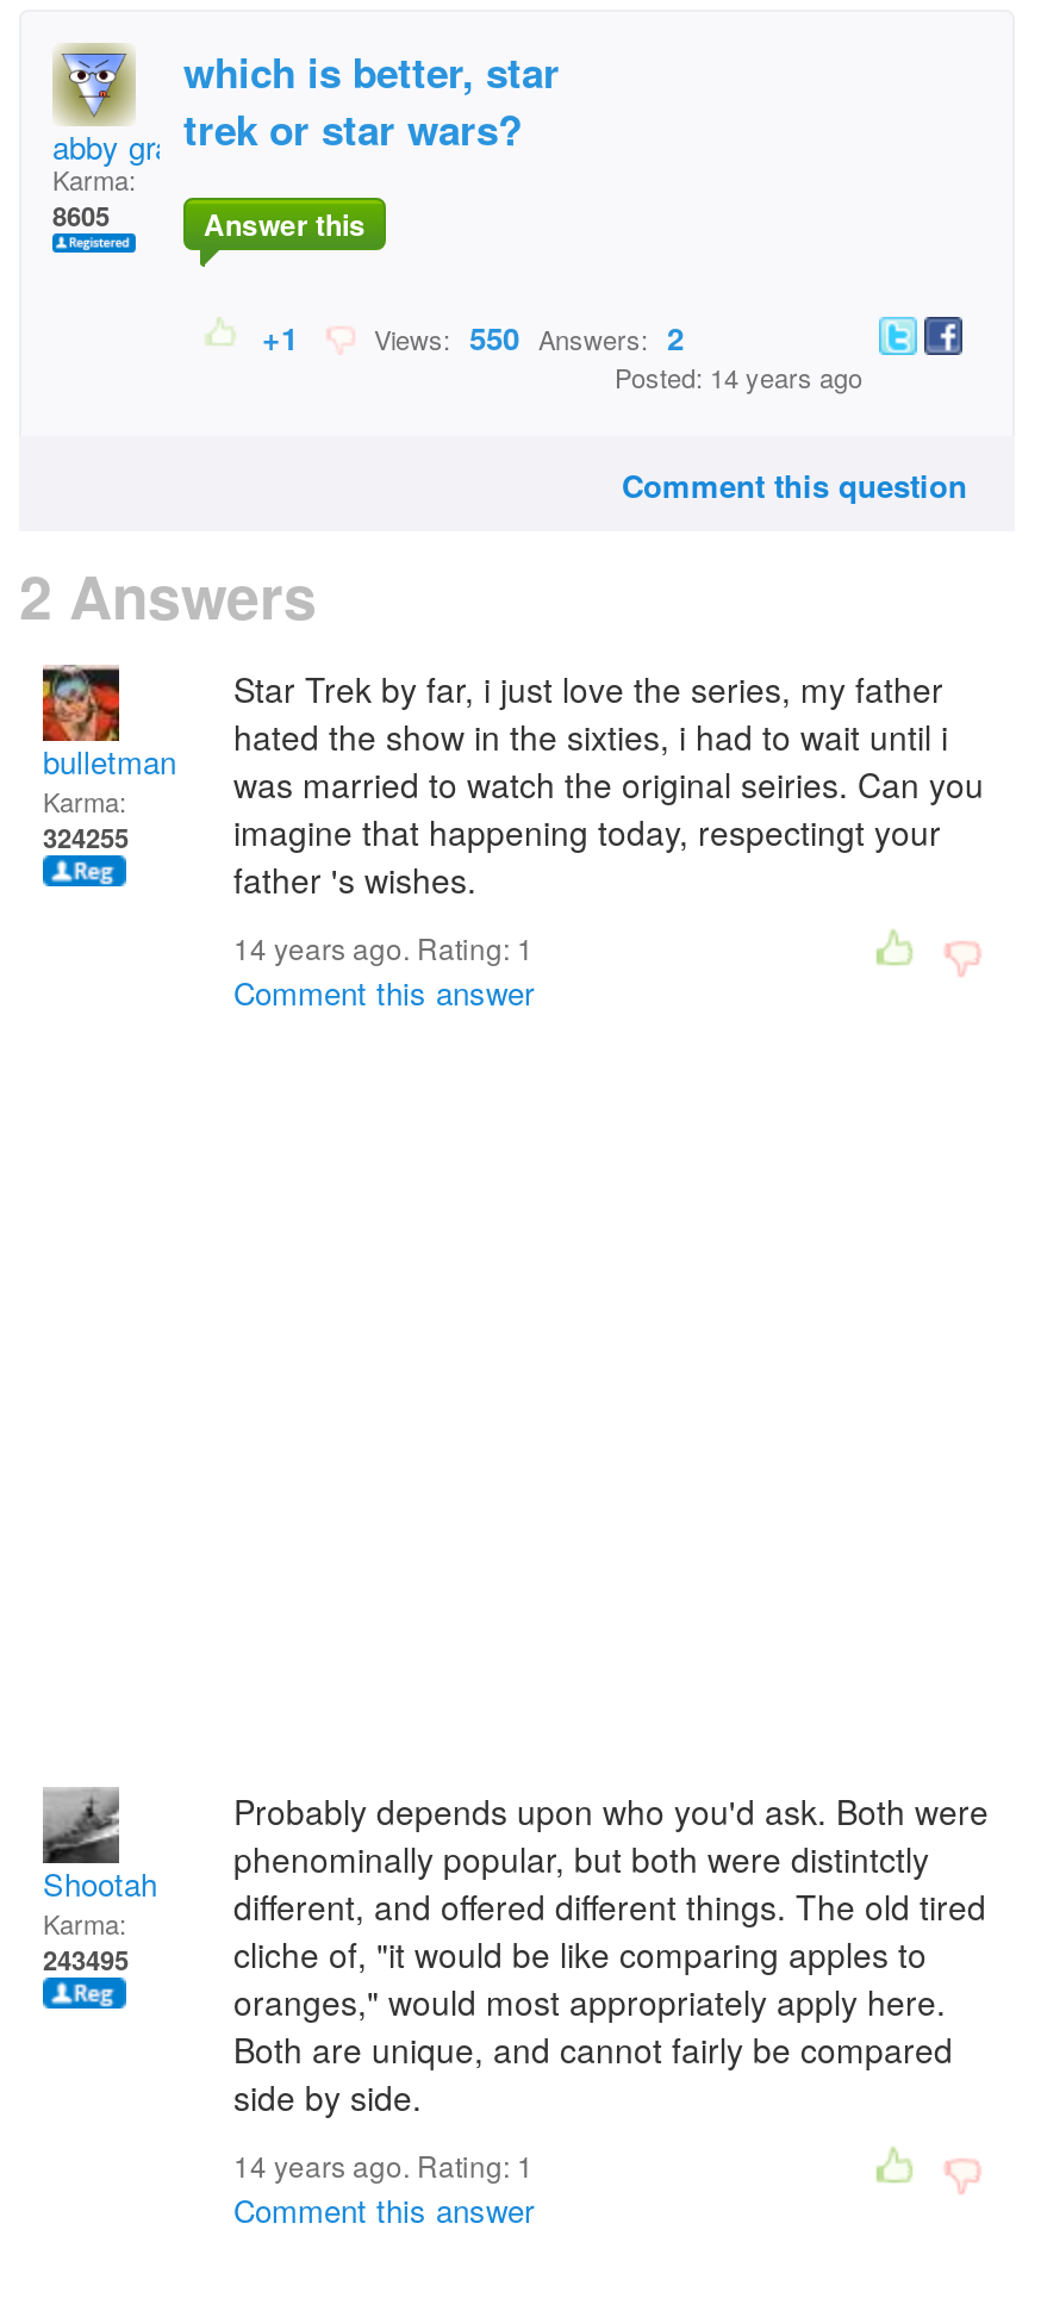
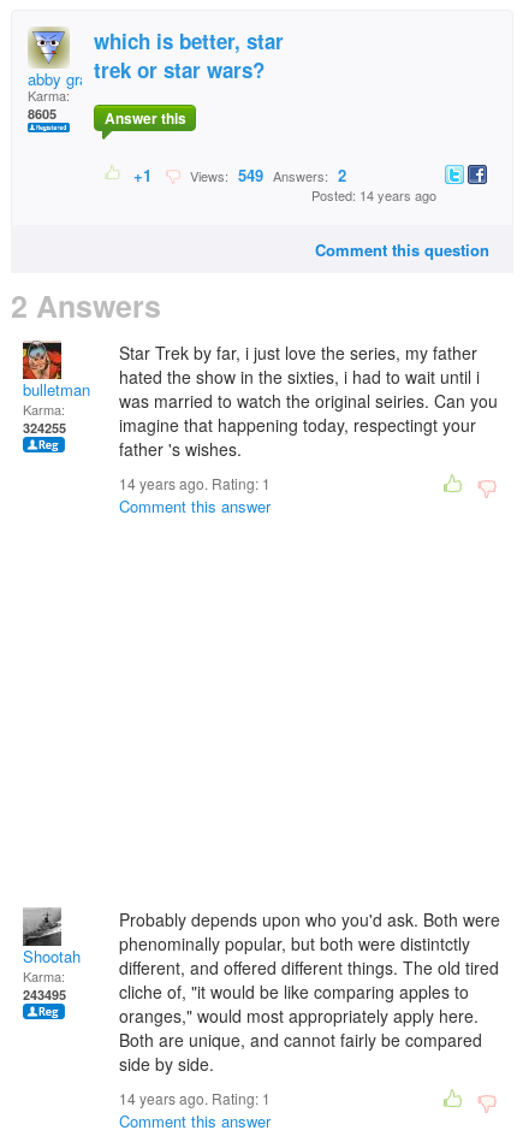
[360,315,684,360] Views: 550 Answers: 2 -> [183,164,346,187] Views: 549 Answers: 2

